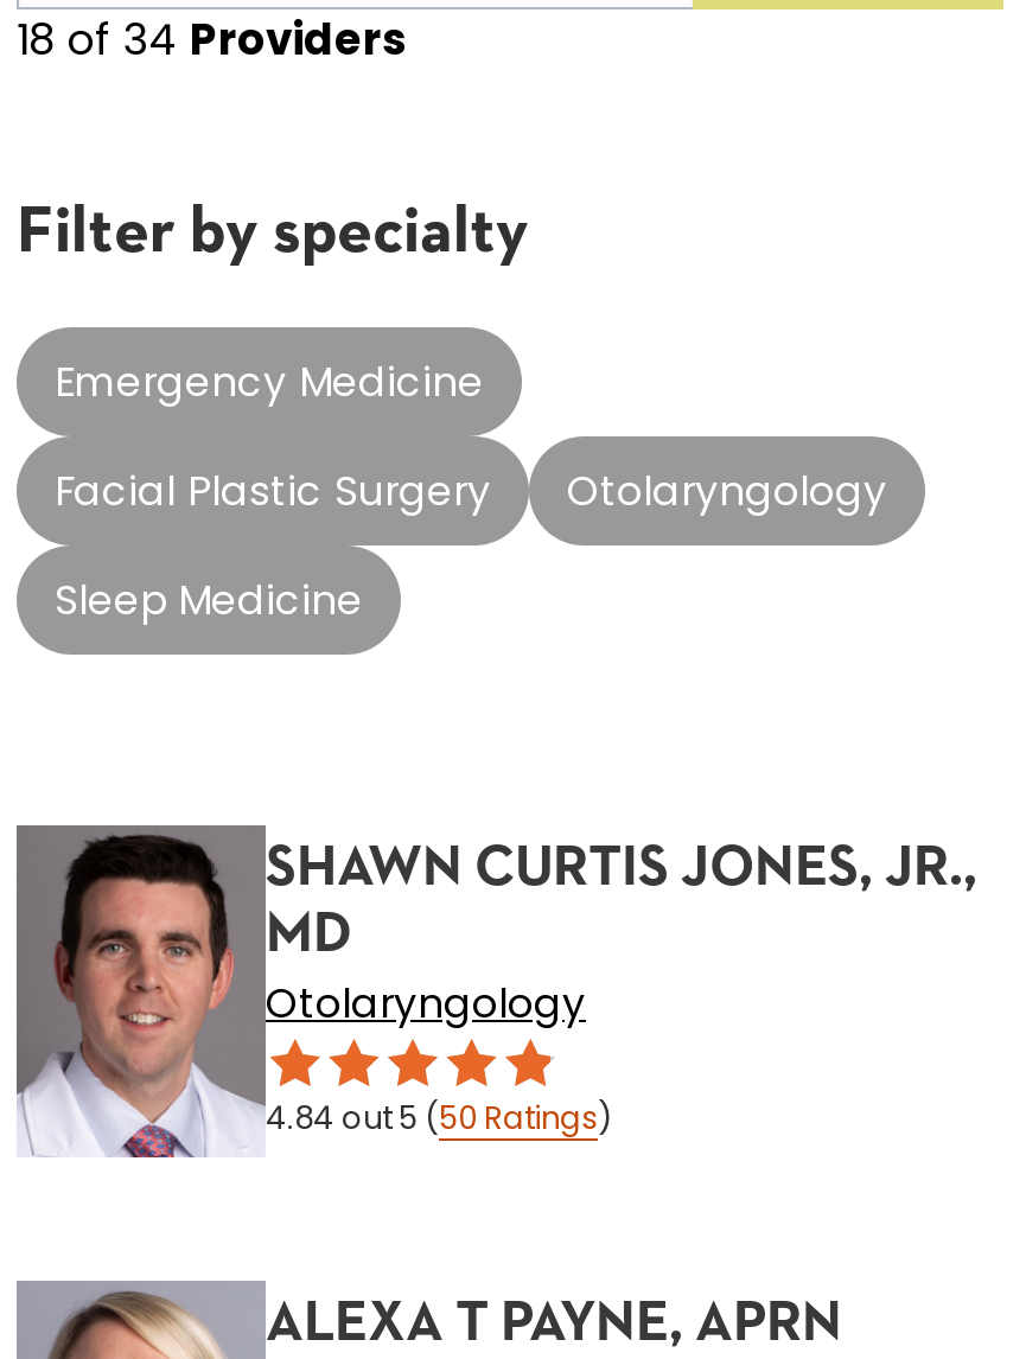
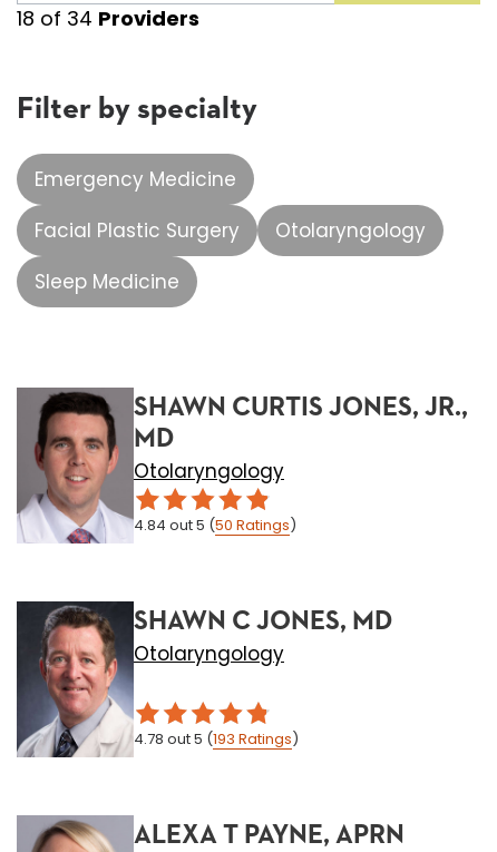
none -> [17,601,392,758] [image] | SHAWN C JONES, MD | Otolaryngology | 4.78 out 5 (193 Ratings)

